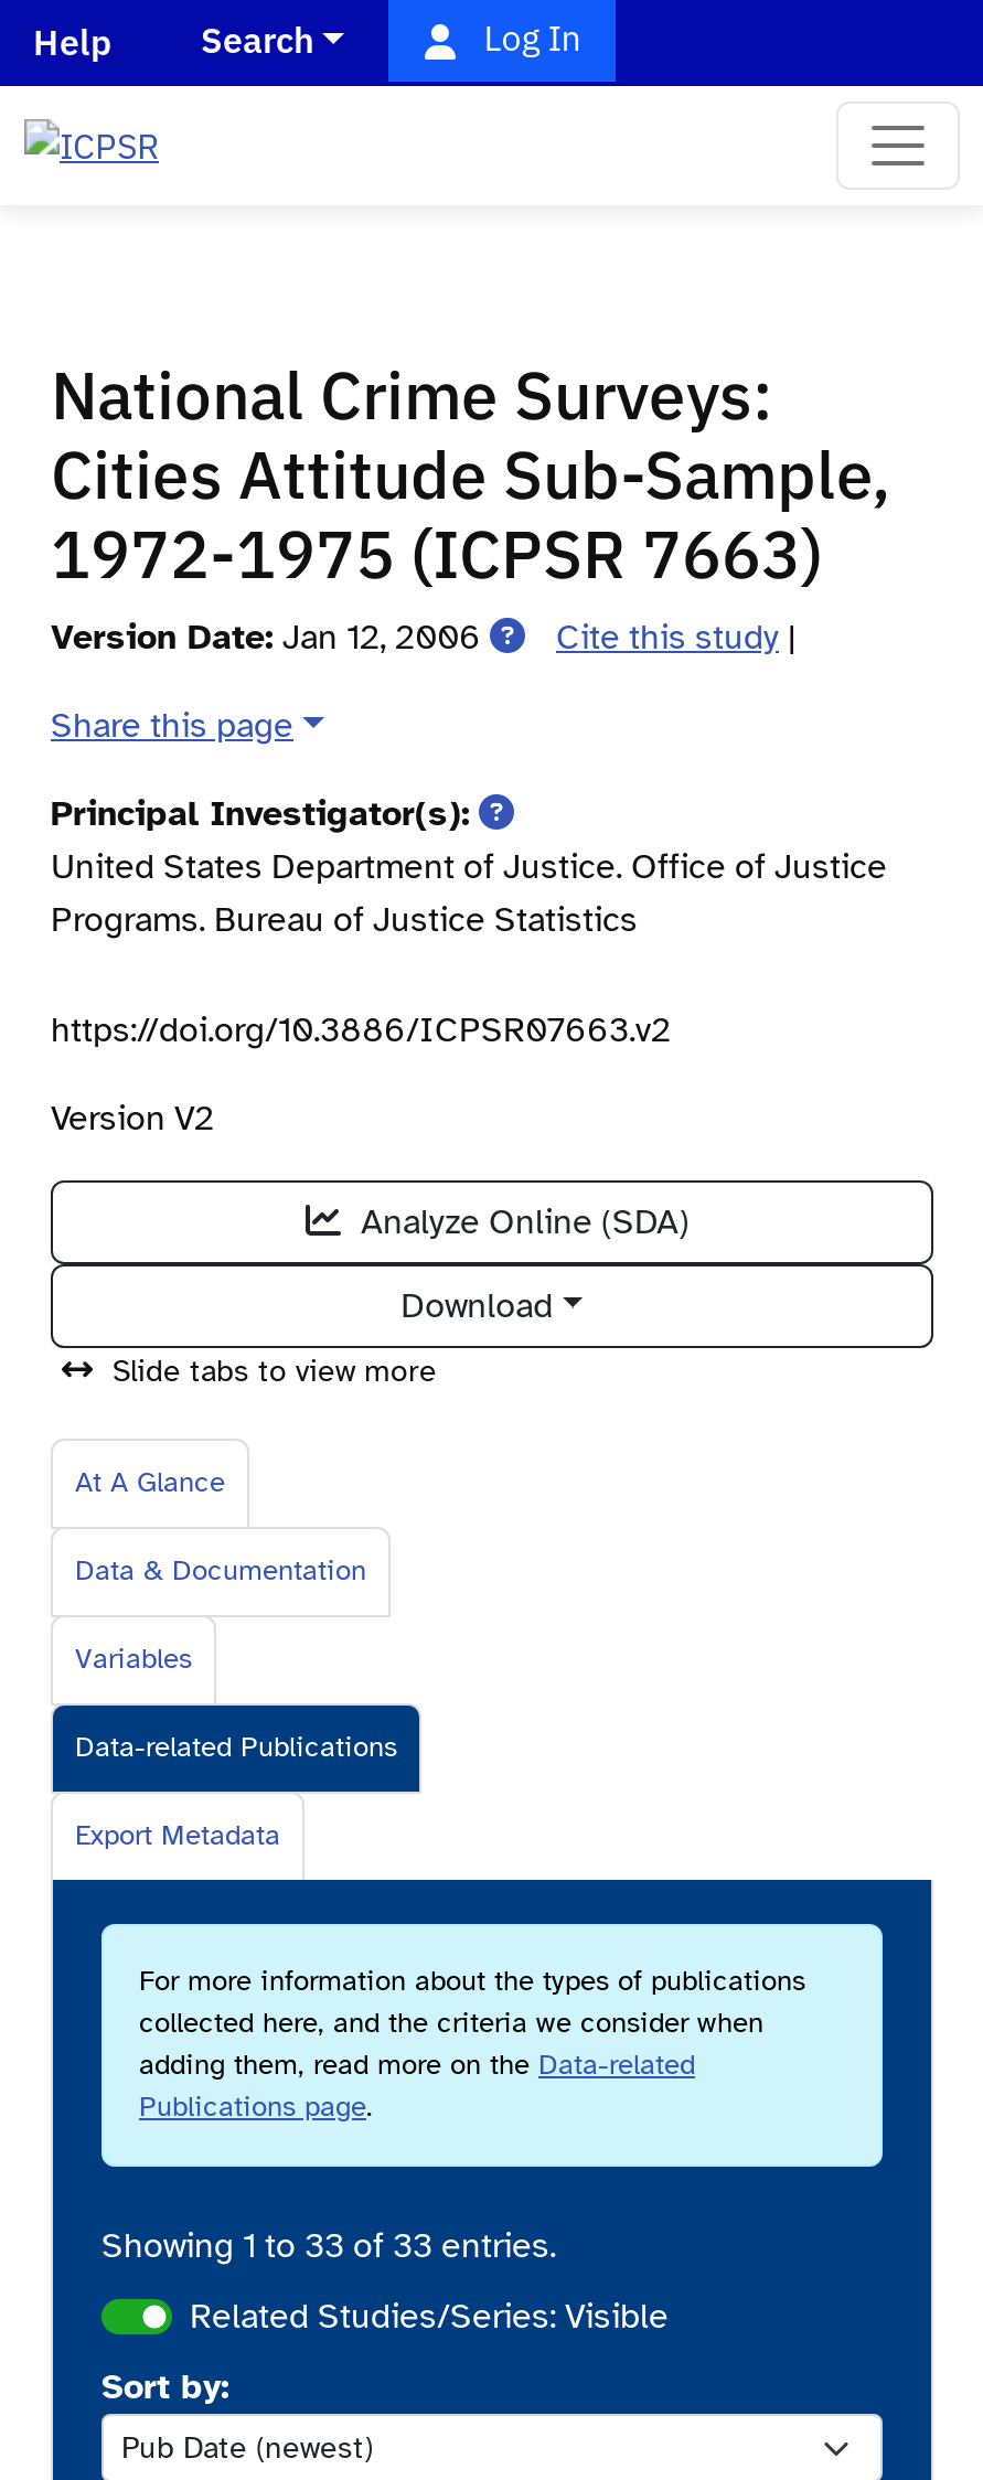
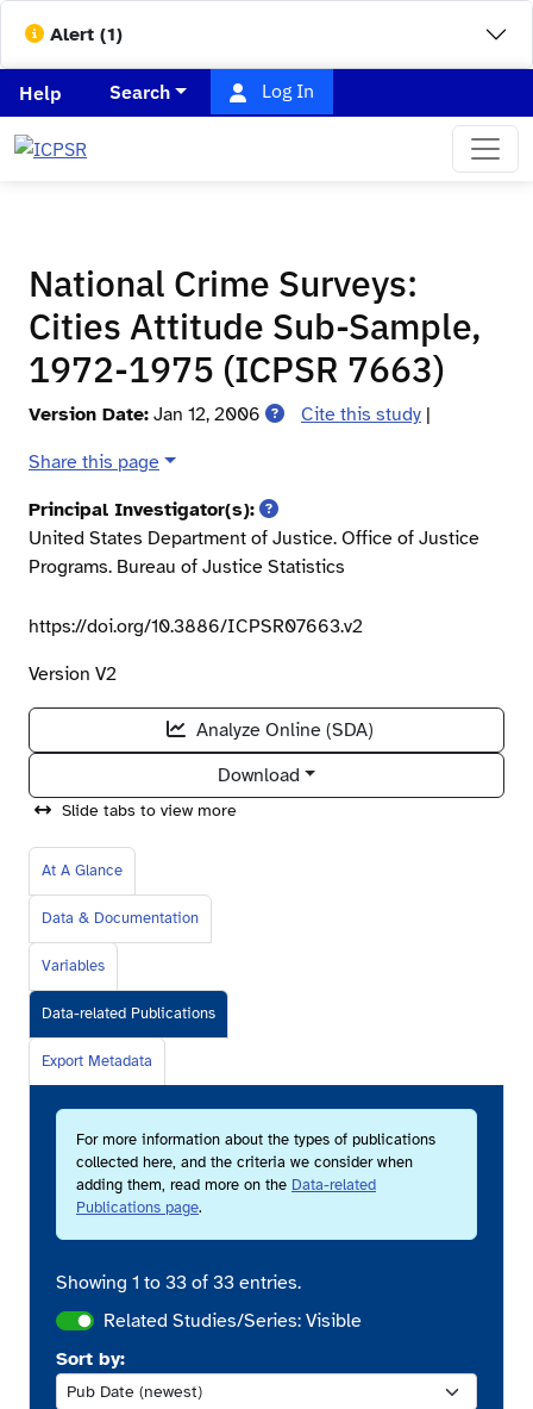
none -> [44,23,123,46] Alert (1)

